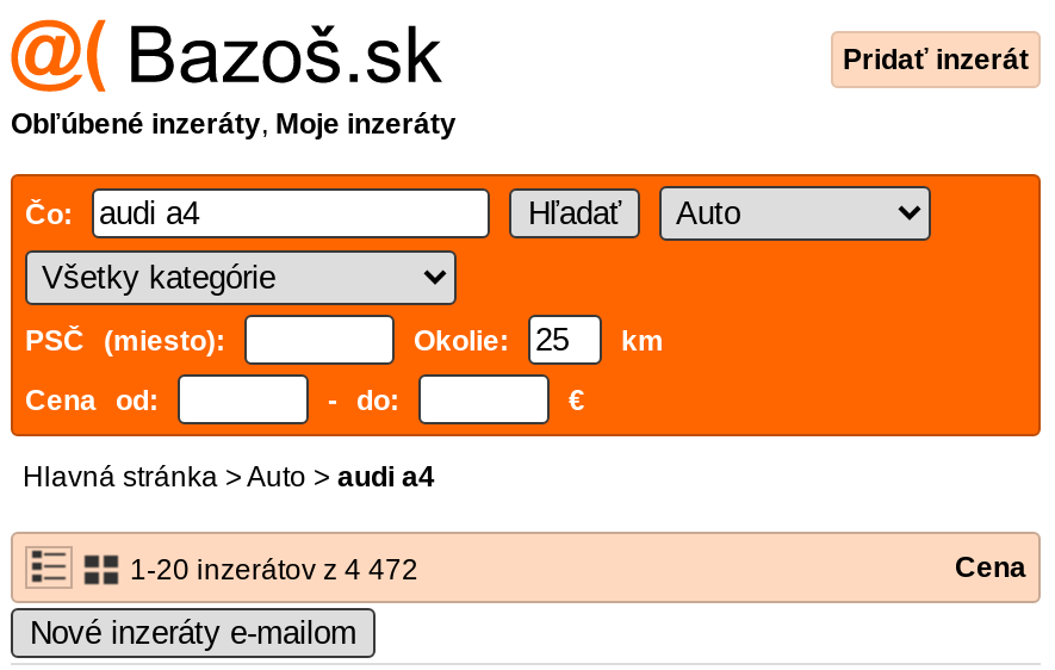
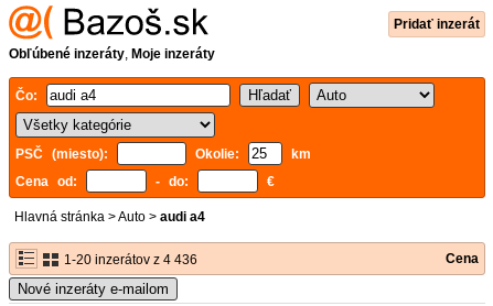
[123,553,418,587] 1-20 inzerátov z 4 472 -> [61,252,197,267] 1-20 inzerátov z 4 436

